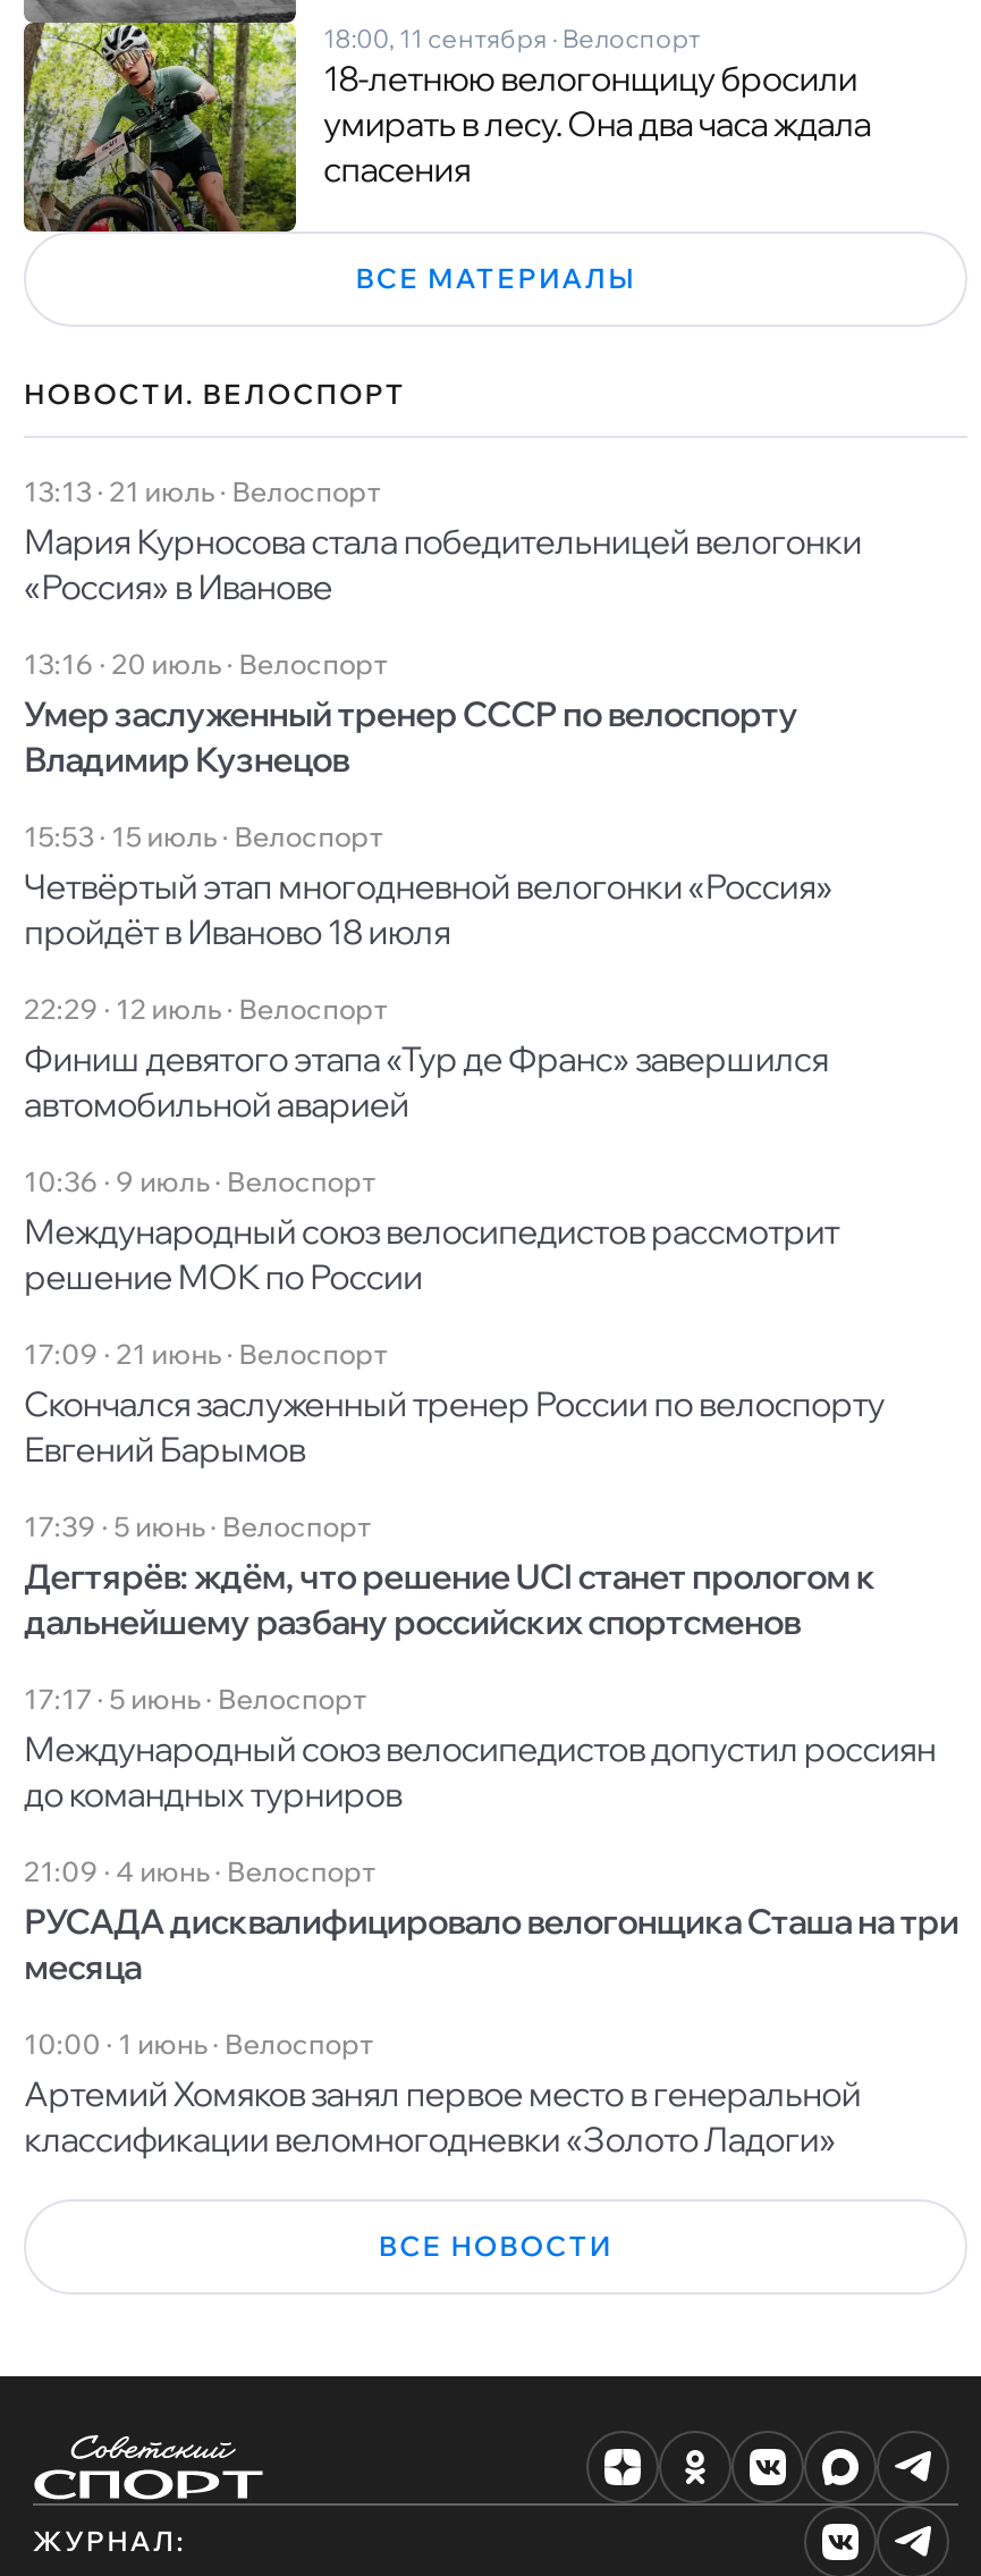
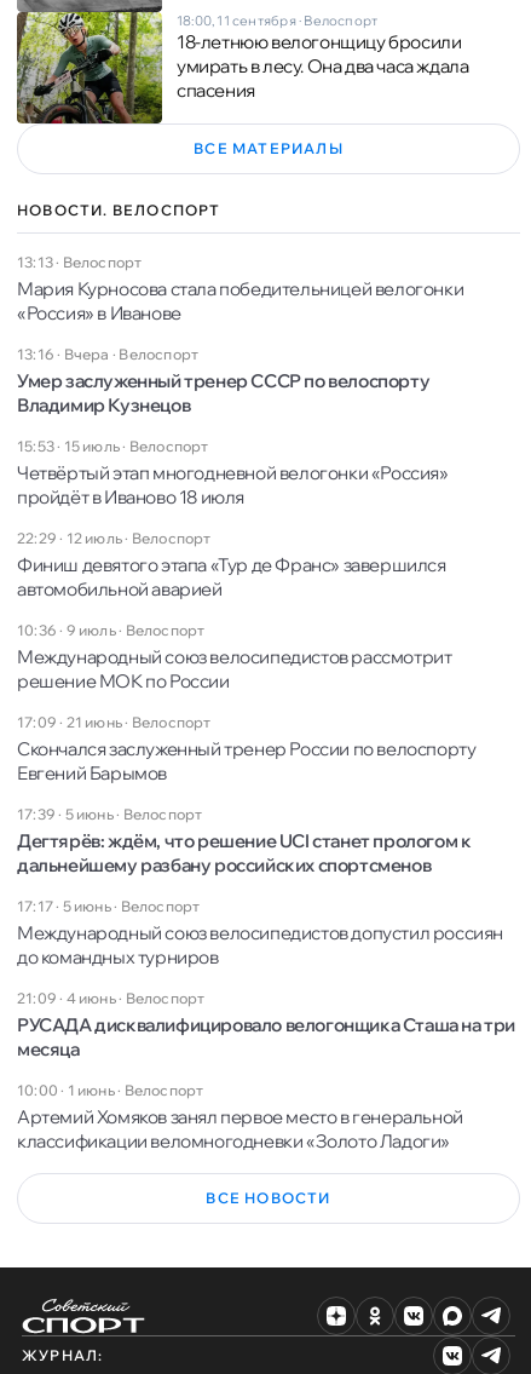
[24,474,381,508] 13:13 · 21 июль · Велоспорт -> [17,253,142,271] 13:13 · Велоспорт
[24,647,388,681] 13:16 · 20 июль · Велоспорт -> [17,345,199,363] 13:16 · Вчера · Велоспорт

